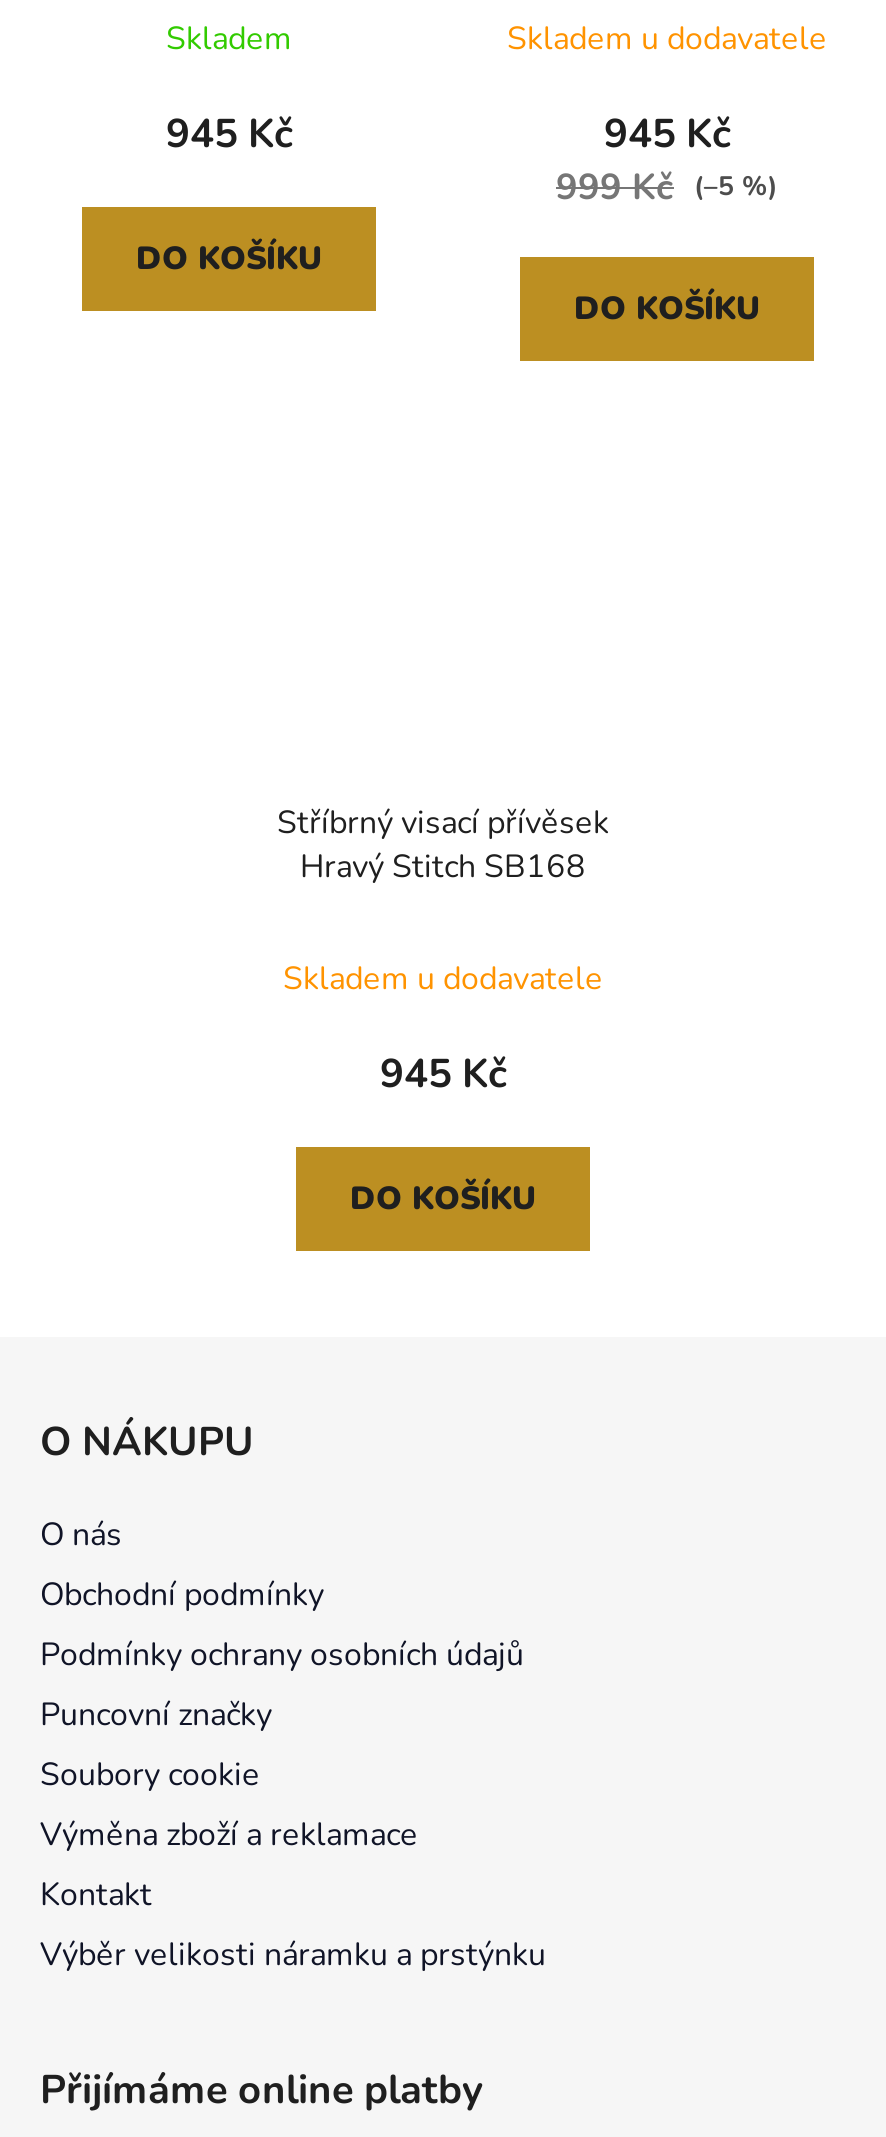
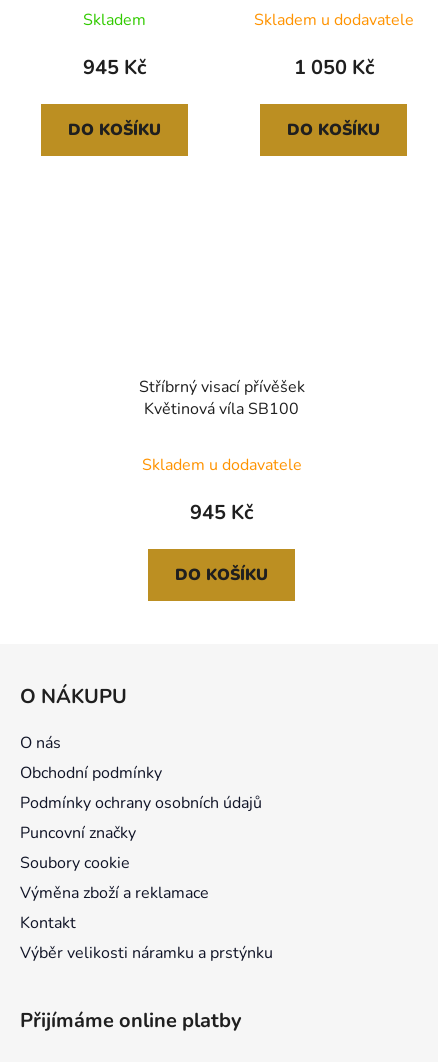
[556,107,778,211] 945 Kč | 999 Kč (–5 %) -> [293,54,373,81] 1 050 Kč
[277,801,609,889] Stříbrný visací přívěsek | Hravý Stitch SB168 -> [138,376,304,420] Stříbrný visací přívěšek | Květinová víla SB100

